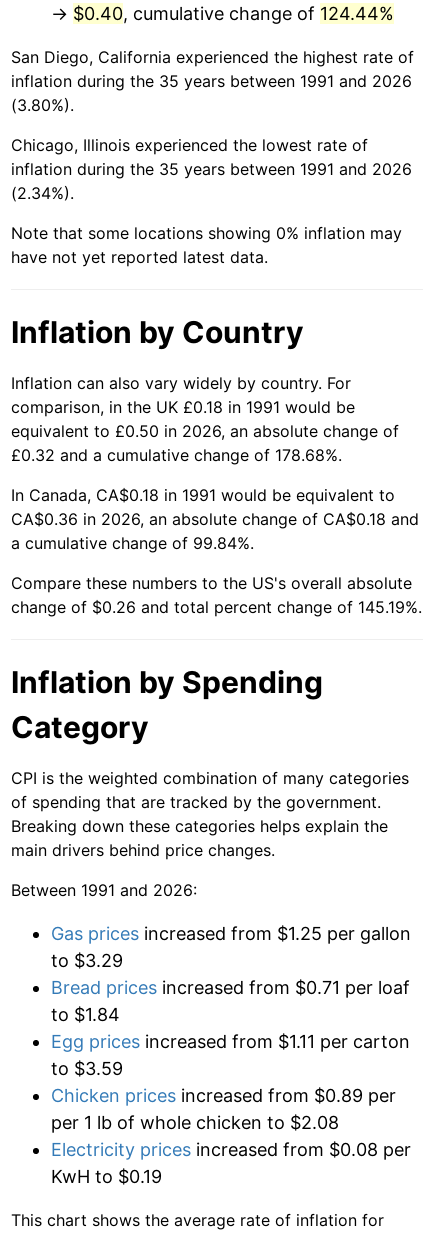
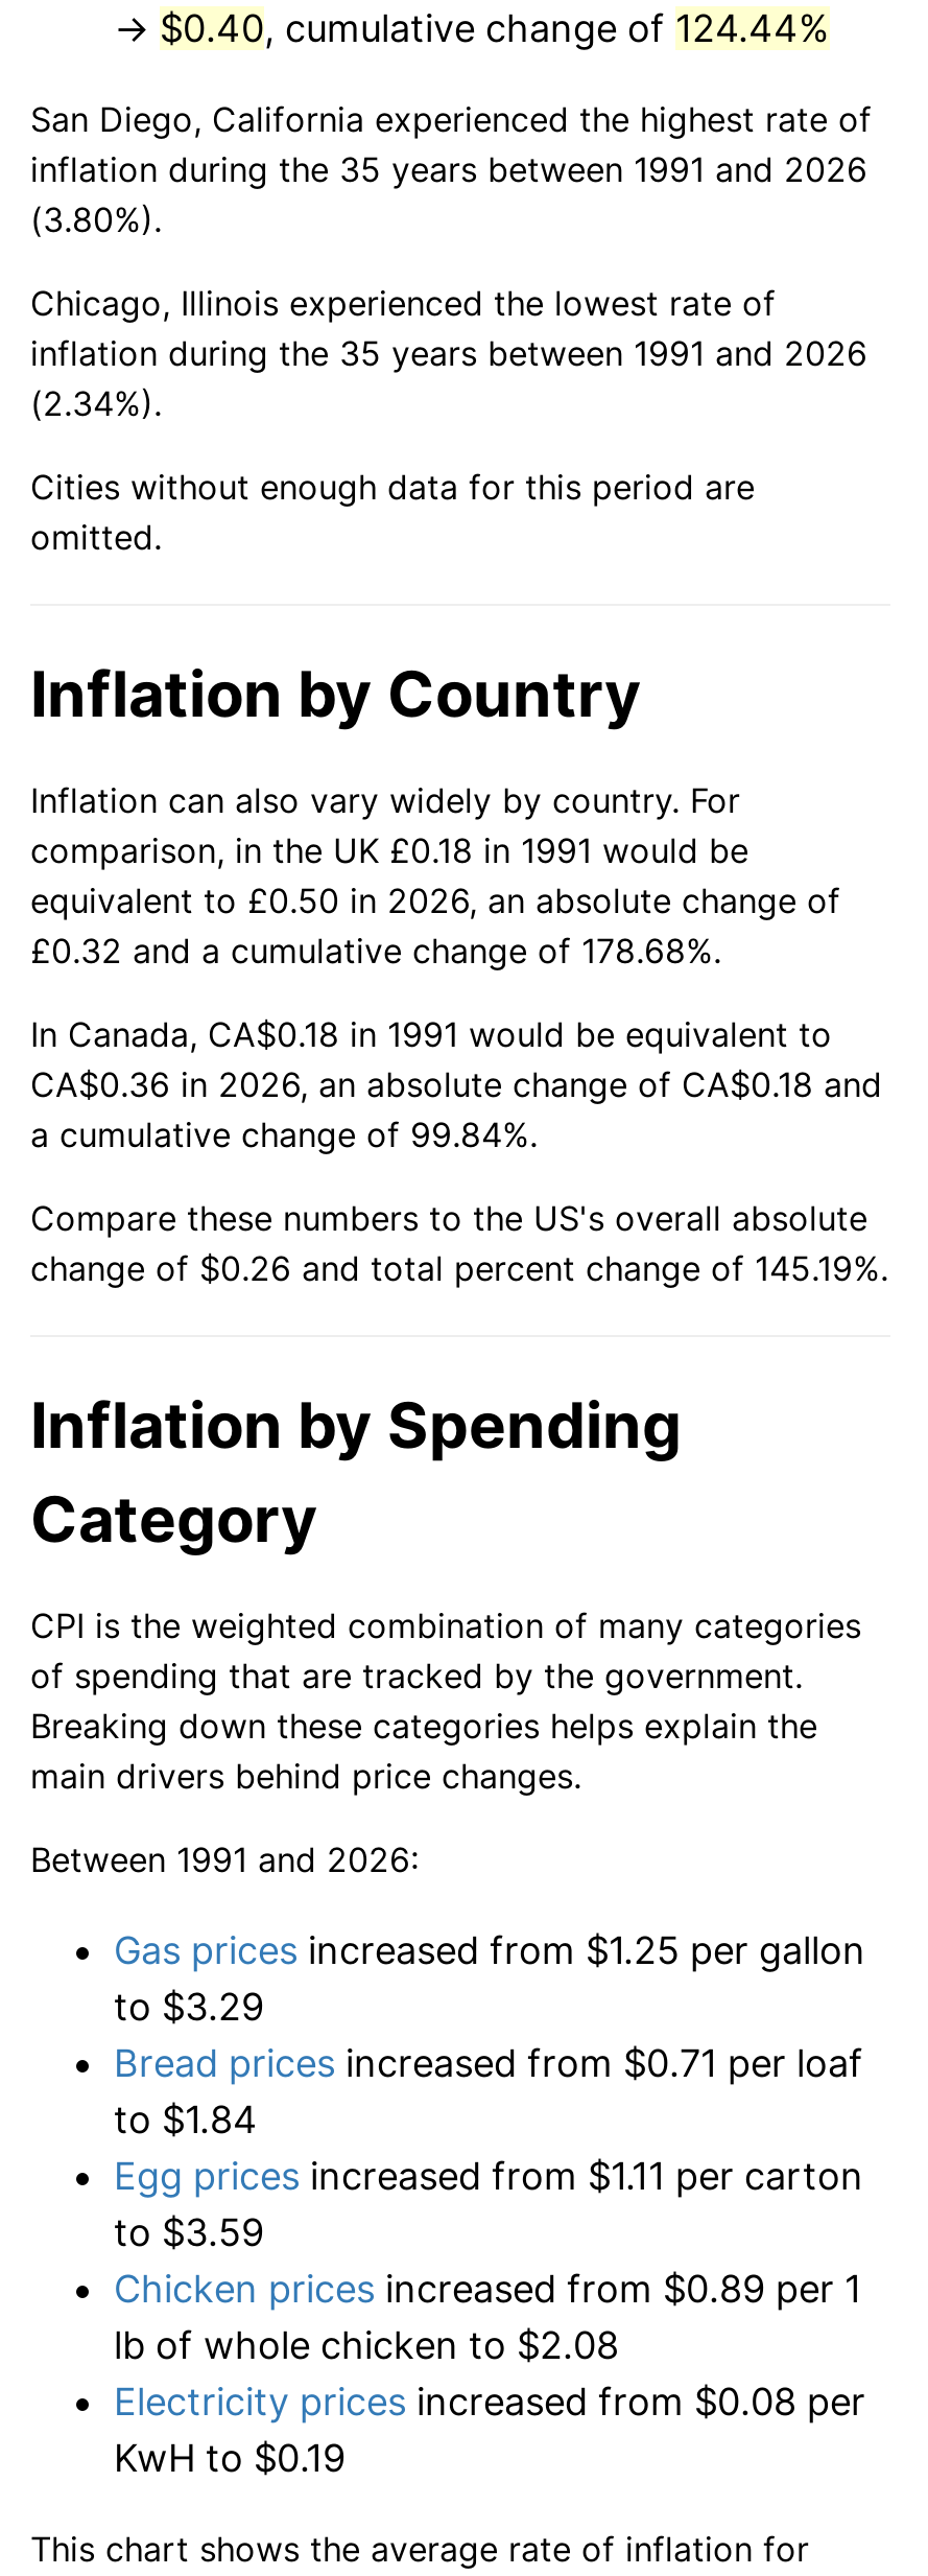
[11,223,402,267] Note that some locations showing 0% inflation may | have not yet reported latest data. -> [30,465,755,557] Cities without enough data for this period are | omitted.
[51,1085,396,1133] Chicken prices increased from $0.89 per | per 1 lb of whole chicken to $2.08 -> [114,2266,861,2366] Chicken prices increased from $0.89 per 1 | lb of whole chicken to $2.08

